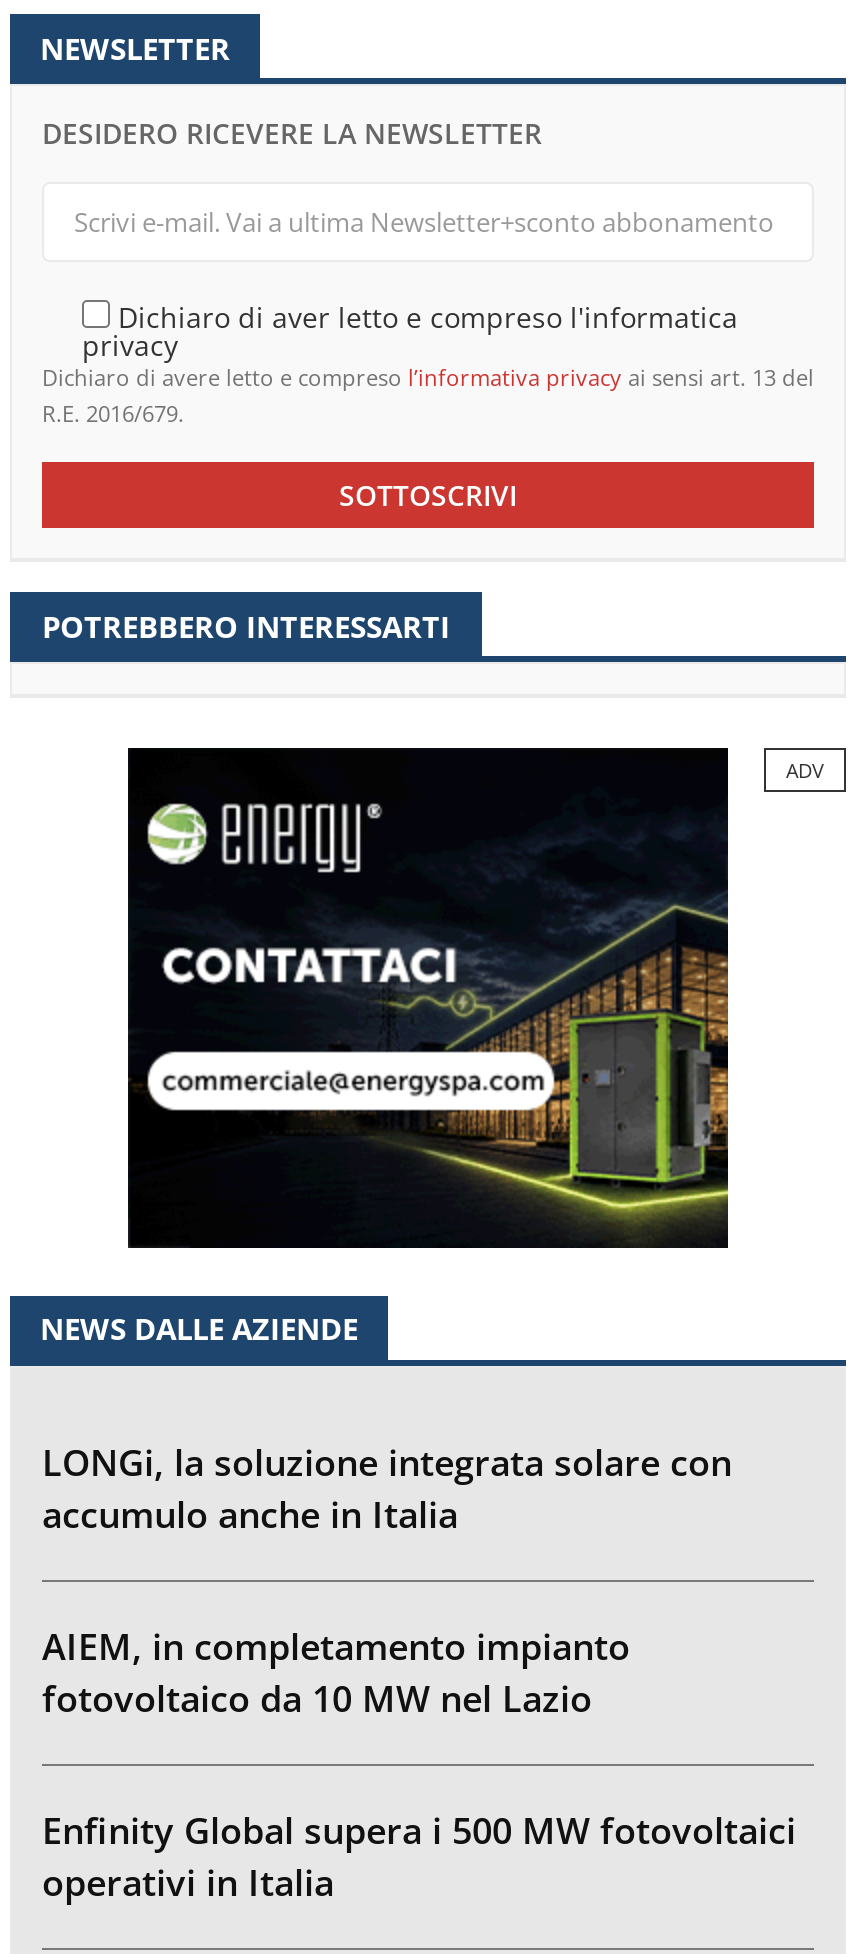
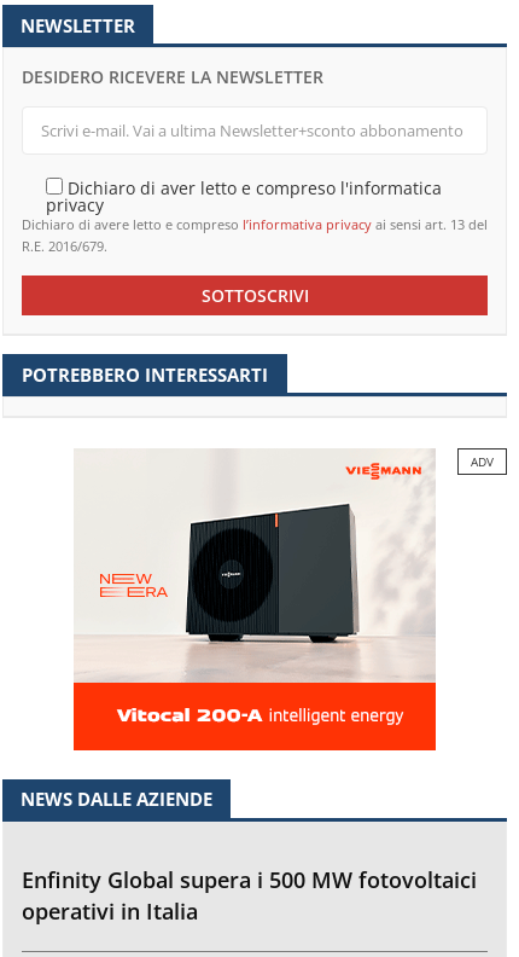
[126,746,730,1250] [image] -> [72,448,437,752] [image]
[42,1437,732,1721] LONGi, la soluzione integrata solare con | accumulo anche in Italia | AIEM, in completamento impianto | fotovoltaico da 10 MW nel Lazio -> none

